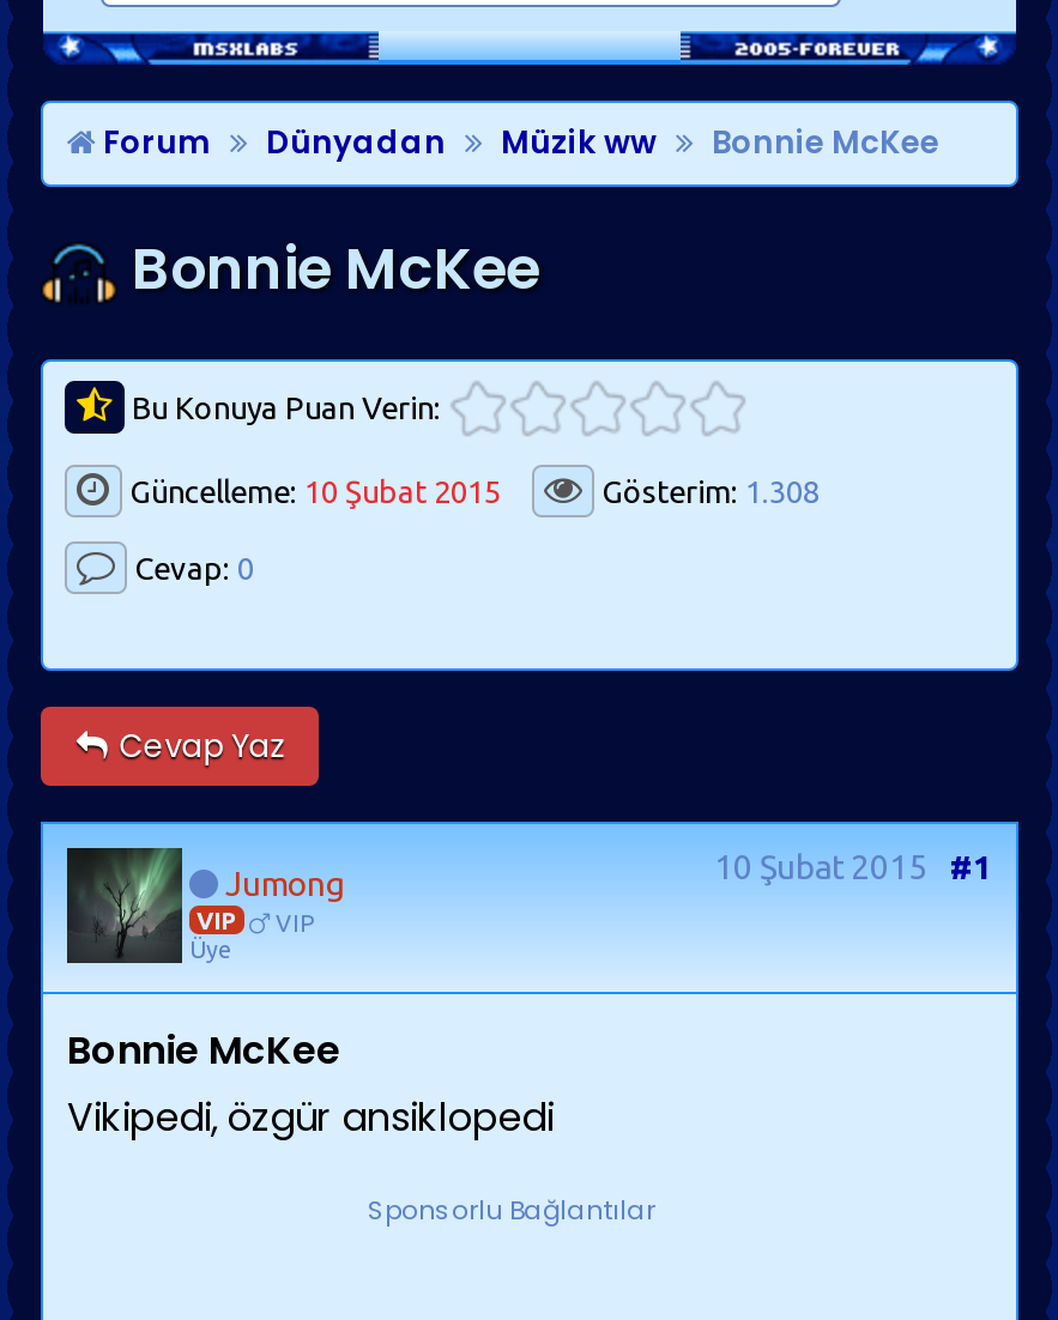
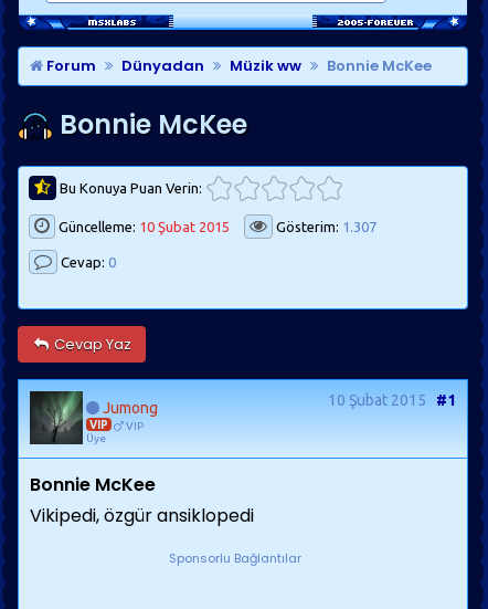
[594,474,820,508] Gösterim: 1.308 -> [273,219,376,234] Gösterim: 1.307

